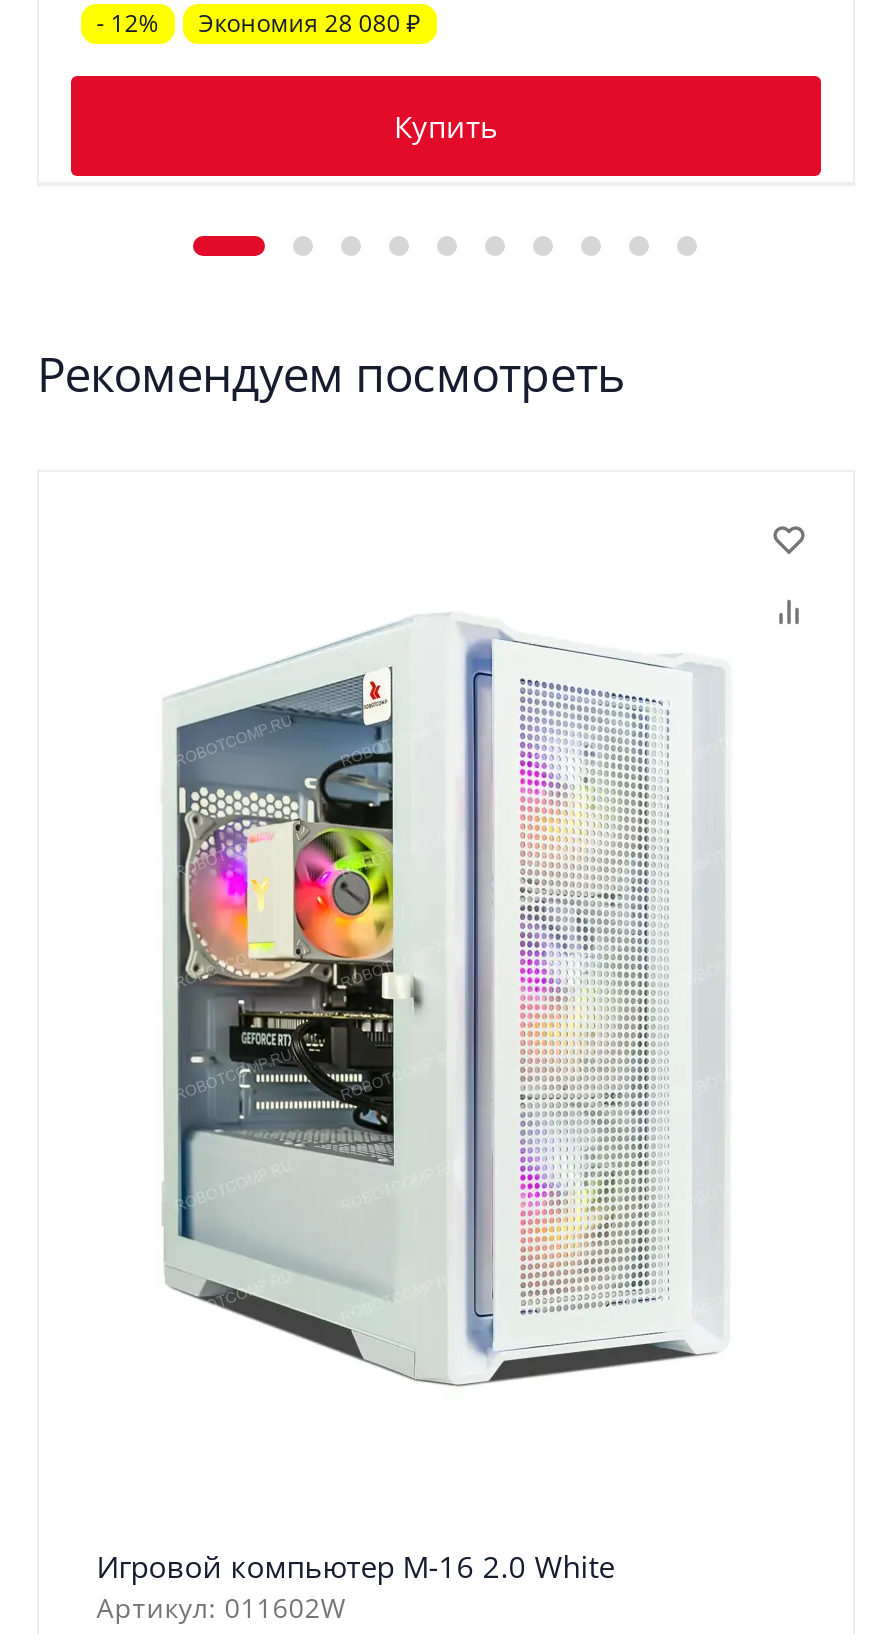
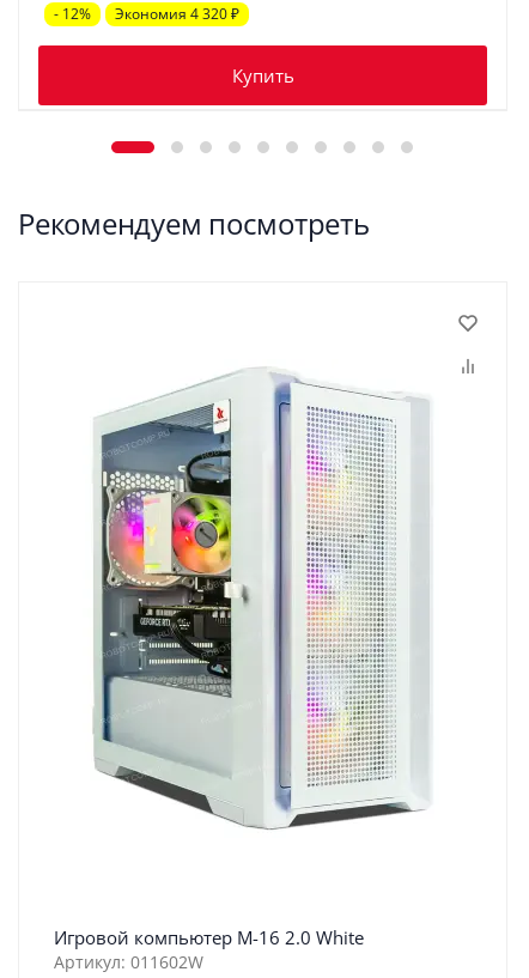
[97,7,421,41] - 12% Экономия 28 080 ₽ -> [54,4,239,24] - 12% Экономия 4 320 ₽

